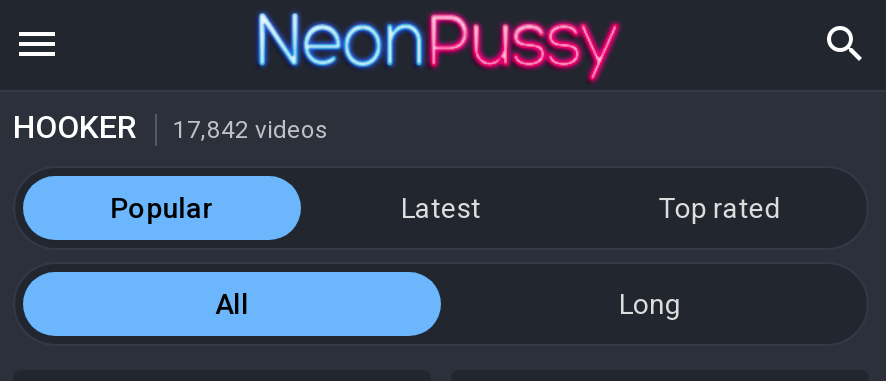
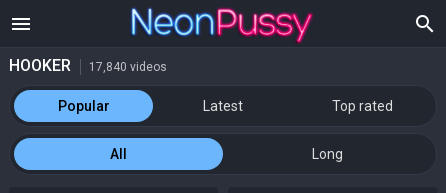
[13,108,329,146] HOOKER 17,842 videos -> [9,56,167,75] HOOKER 17,840 videos

